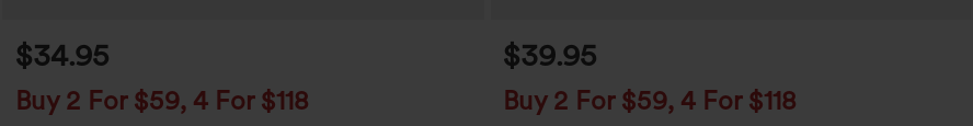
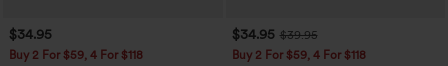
[503,39,597,74] $39.95 -> [231,26,317,42] $34.95 $39.95

